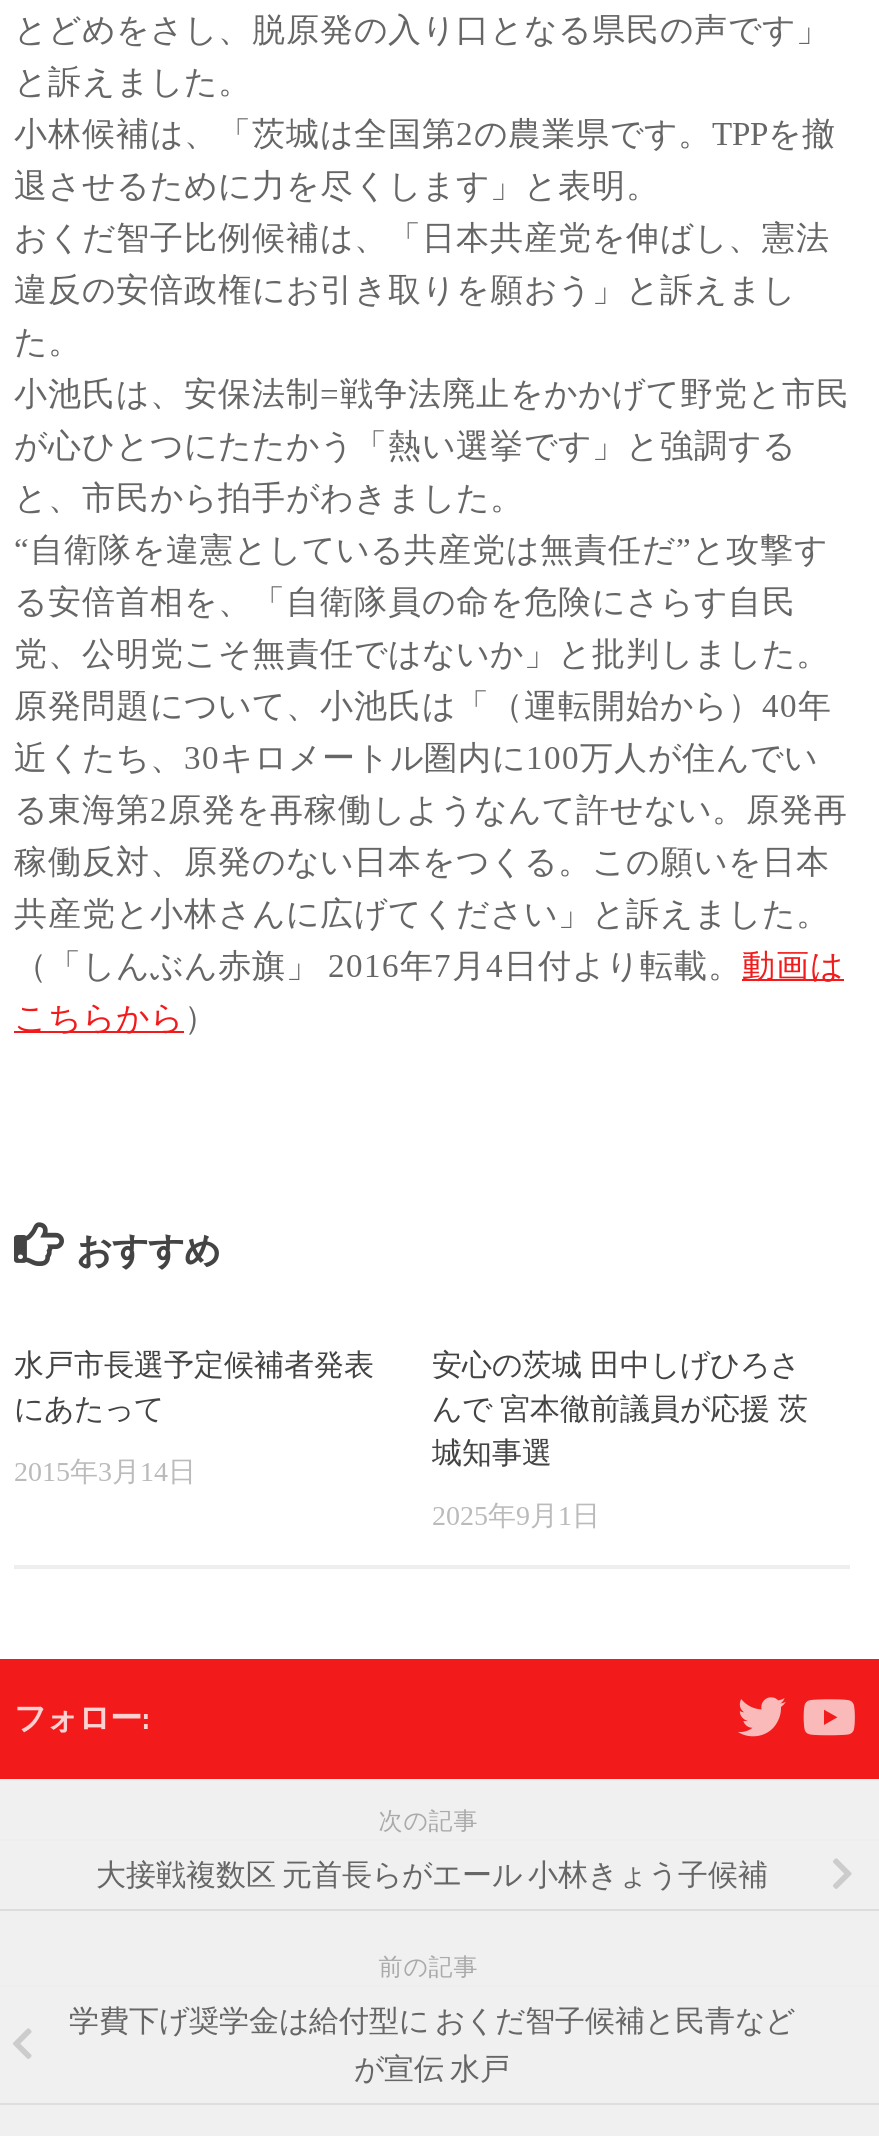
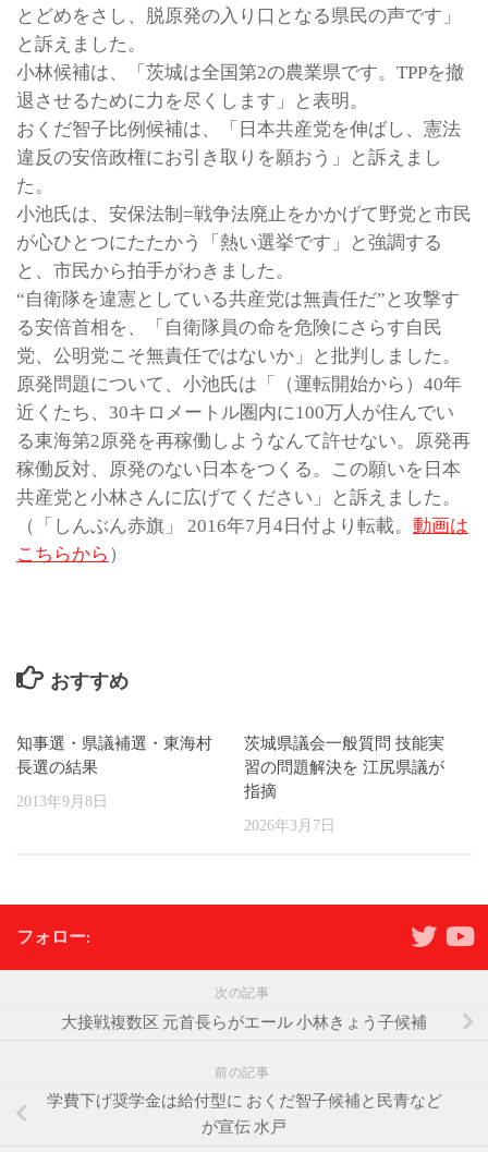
[14,1347,374,1425] 水戸市長選予定候補者発表 | にあたって -> [16,734,212,777] 知事選・県議補選・東海村 | 長選の結果
[432,1347,808,1469] 安心の茨城 田中しげひろさ | んで 宮本徹前議員が応援 茨 | 城知事選 -> [244,734,444,801] 茨城県議会一般質問 技能実 | 習の問題解決を 江尻県議が | 指摘
[14,1455,196,1487] 2015年3月14日 -> [16,793,108,810] 2013年9月8日
[432,1499,600,1531] 2025年9月1日 -> [244,817,335,834] 2026年3月7日

